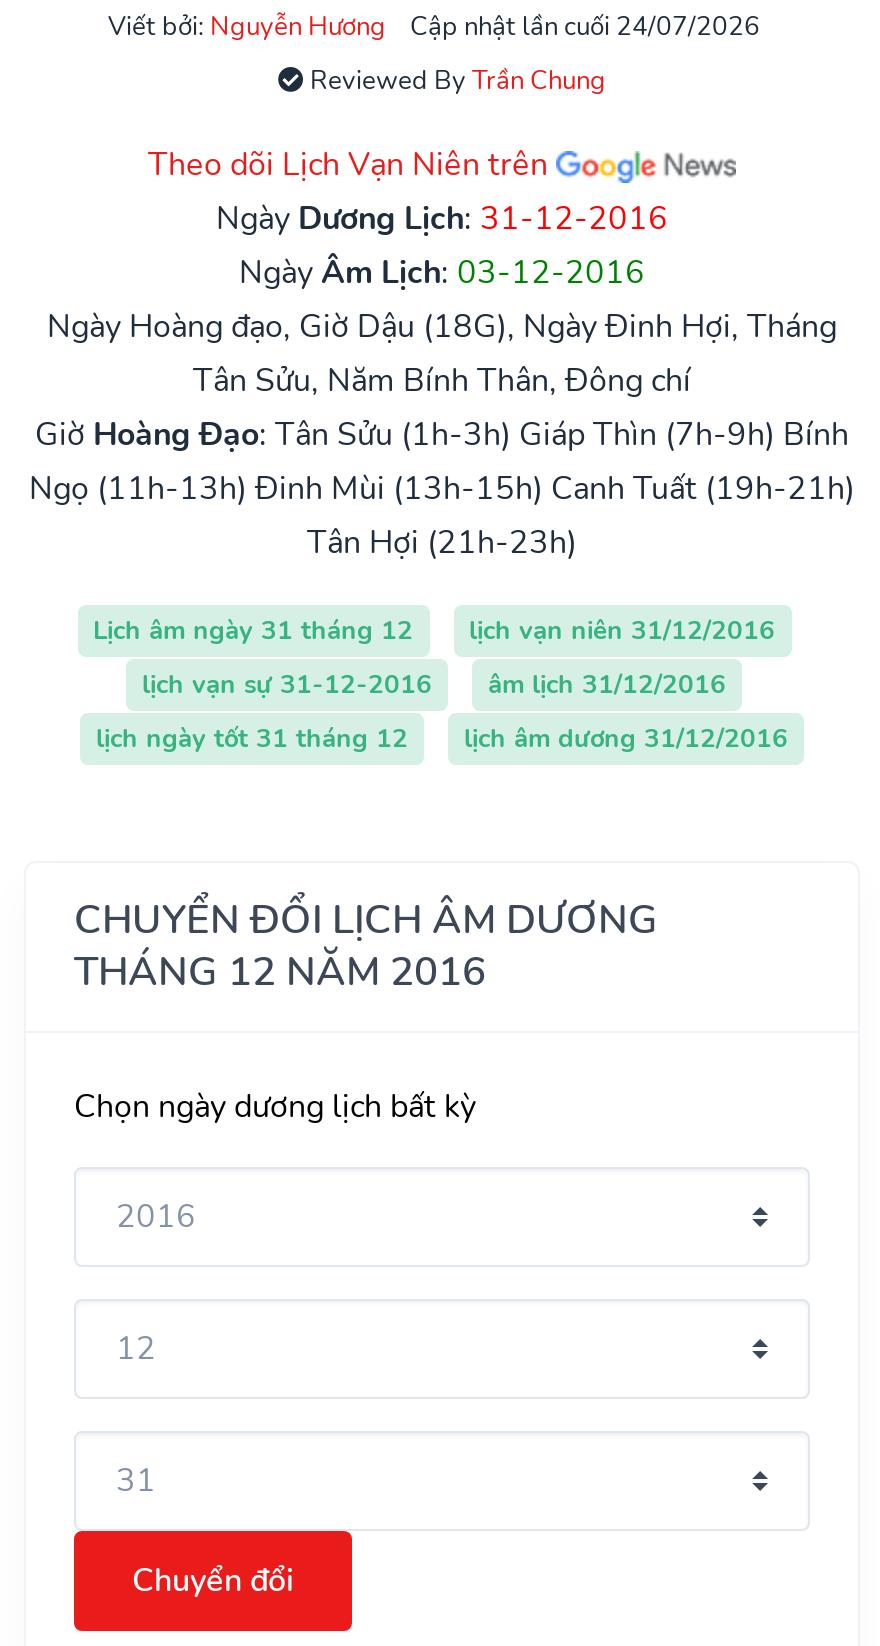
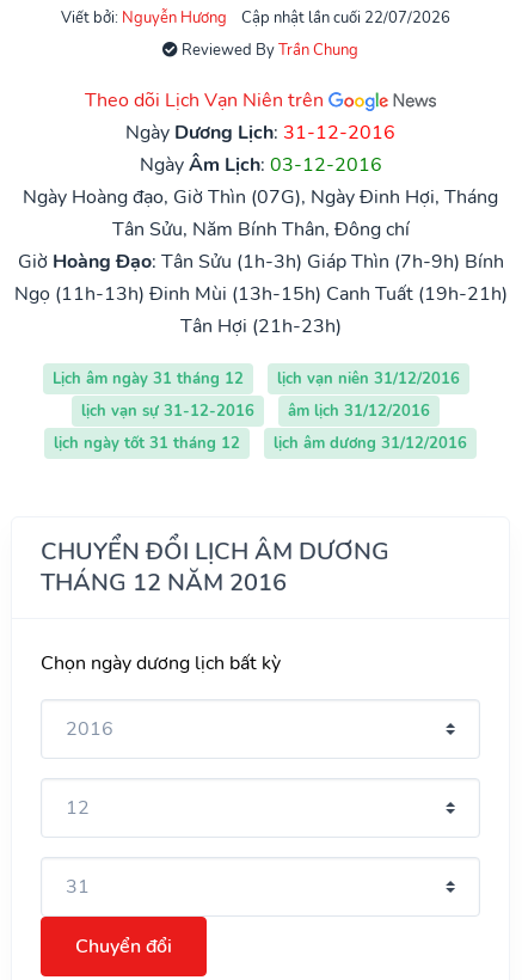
[410,9,760,45] Cập nhật lần cuối 24/07/2026 -> [241,7,450,29] Cập nhật lần cuối 22/07/2026
[47,305,837,349] Ngày Hoàng đạo, Giờ Dậu (18G), Ngày Đinh Hợi, Tháng -> [23,184,498,210] Ngày Hoàng đạo, Giờ Thìn (07G), Ngày Đinh Hợi, Tháng

